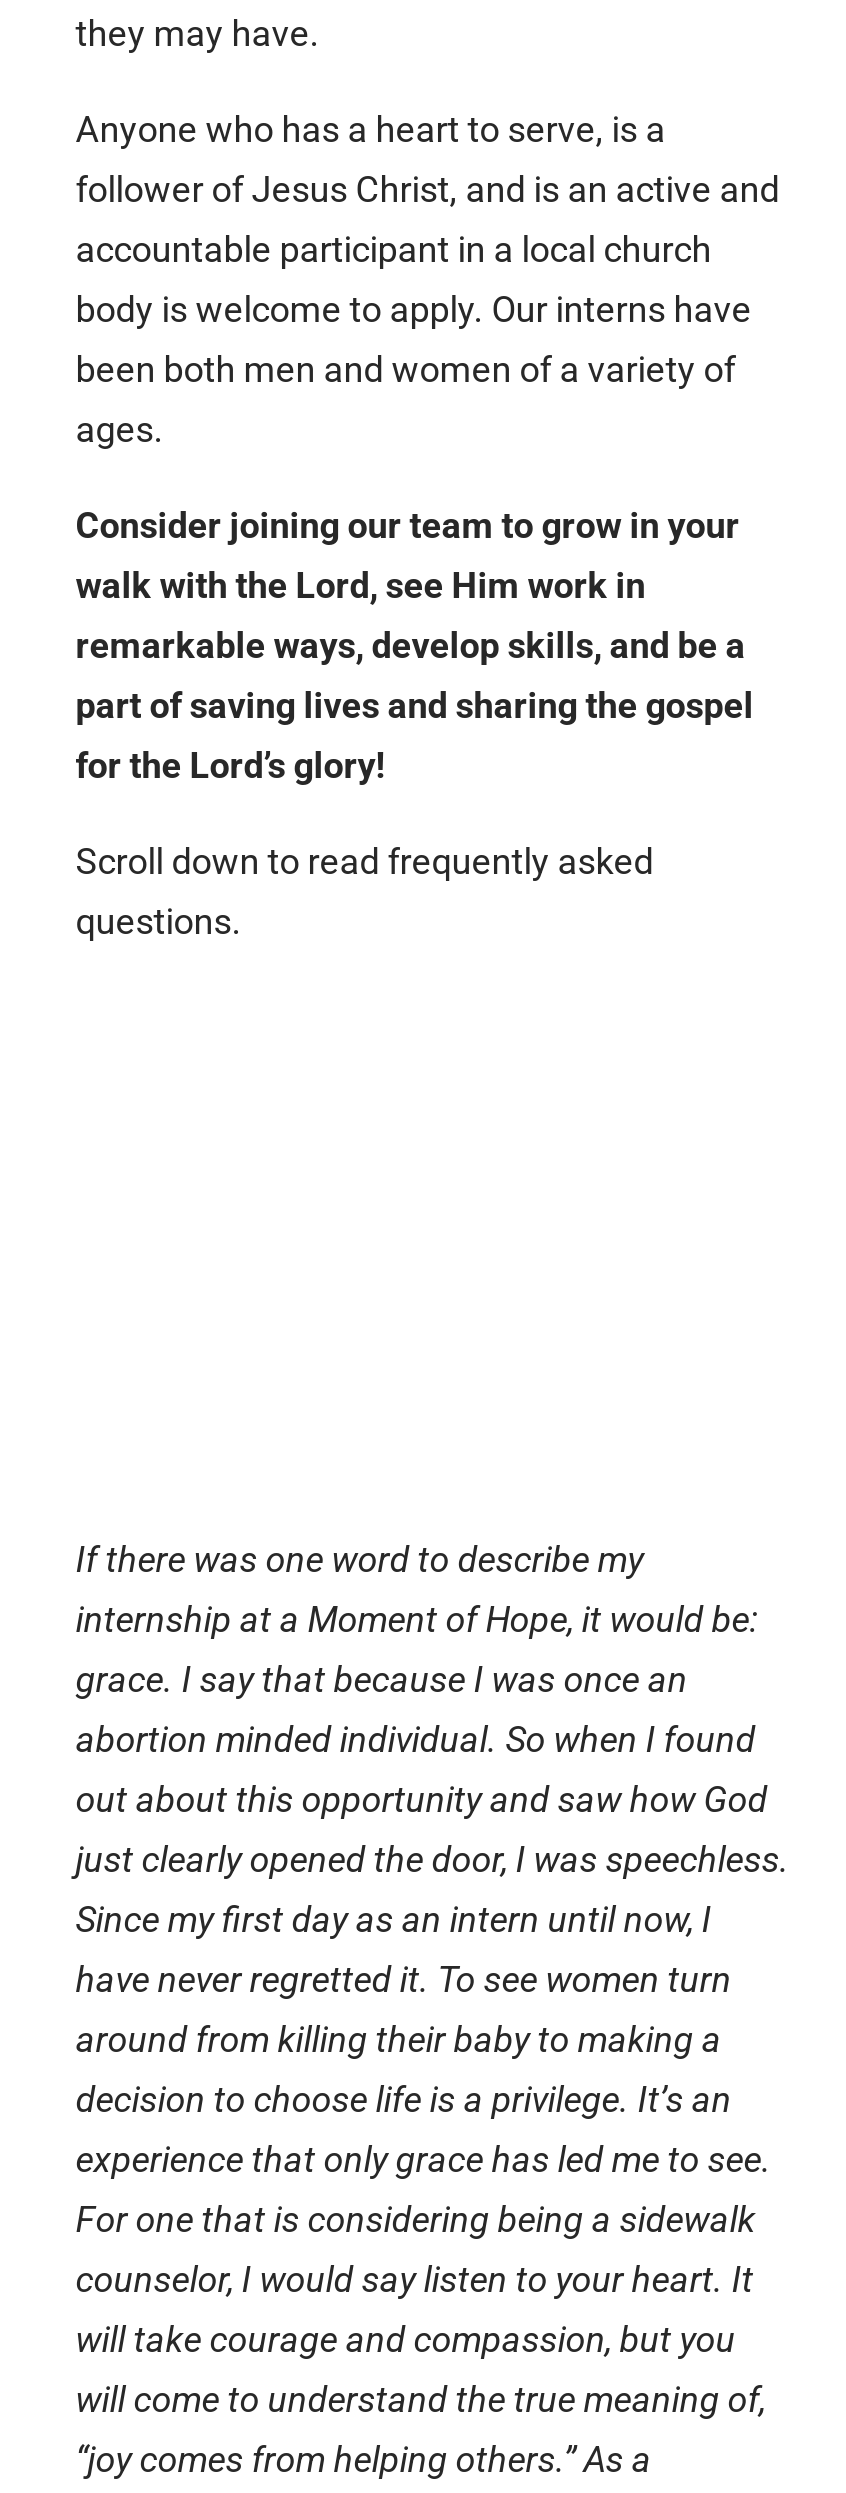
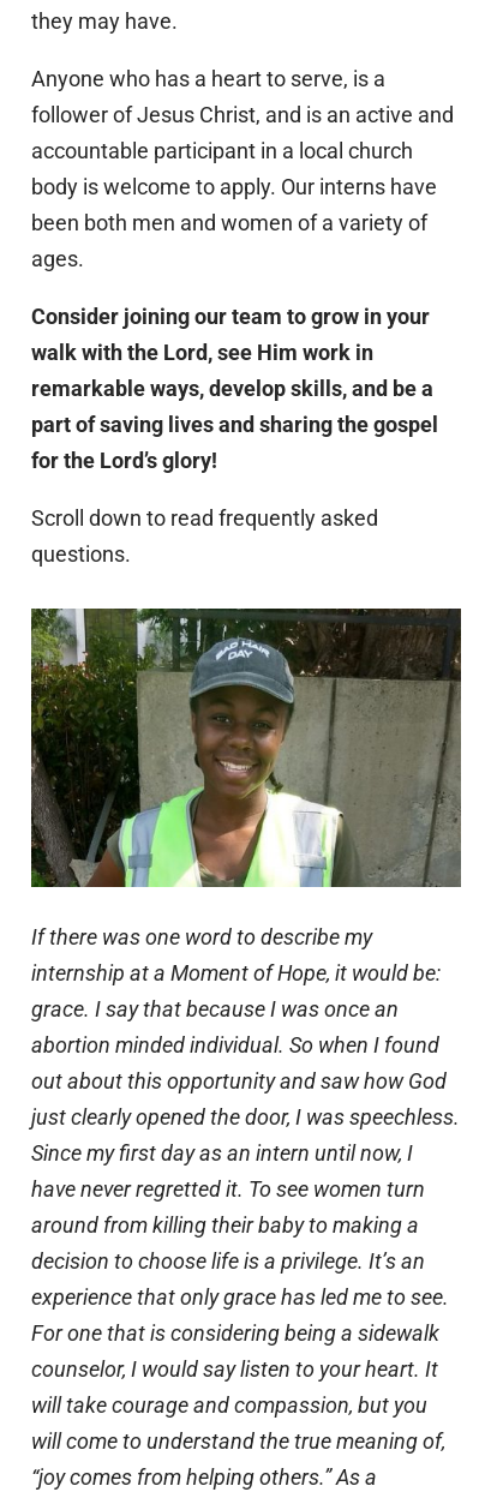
none -> [30,607,462,888] [image]

